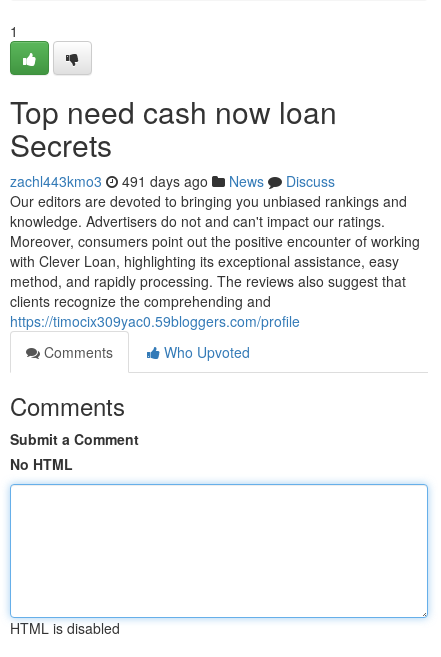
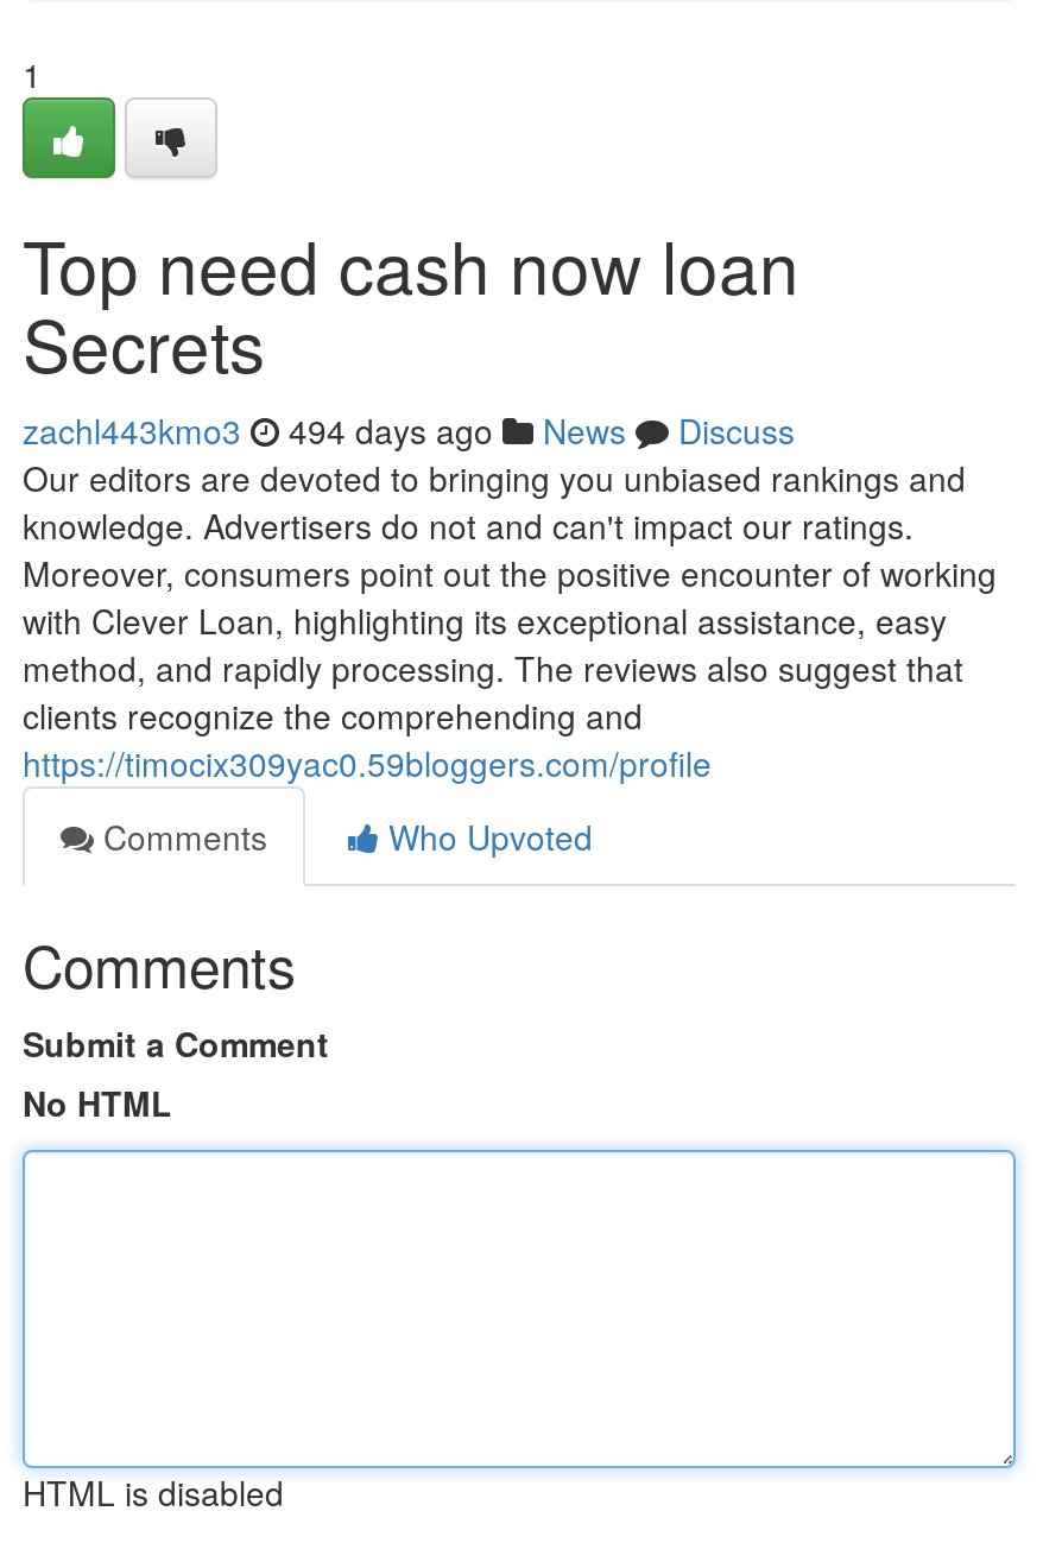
[10,171,335,191] zachl443kmo3 491 days ago News Discuss -> [23,406,795,454] zachl443kmo3 494 days ago News Discuss

